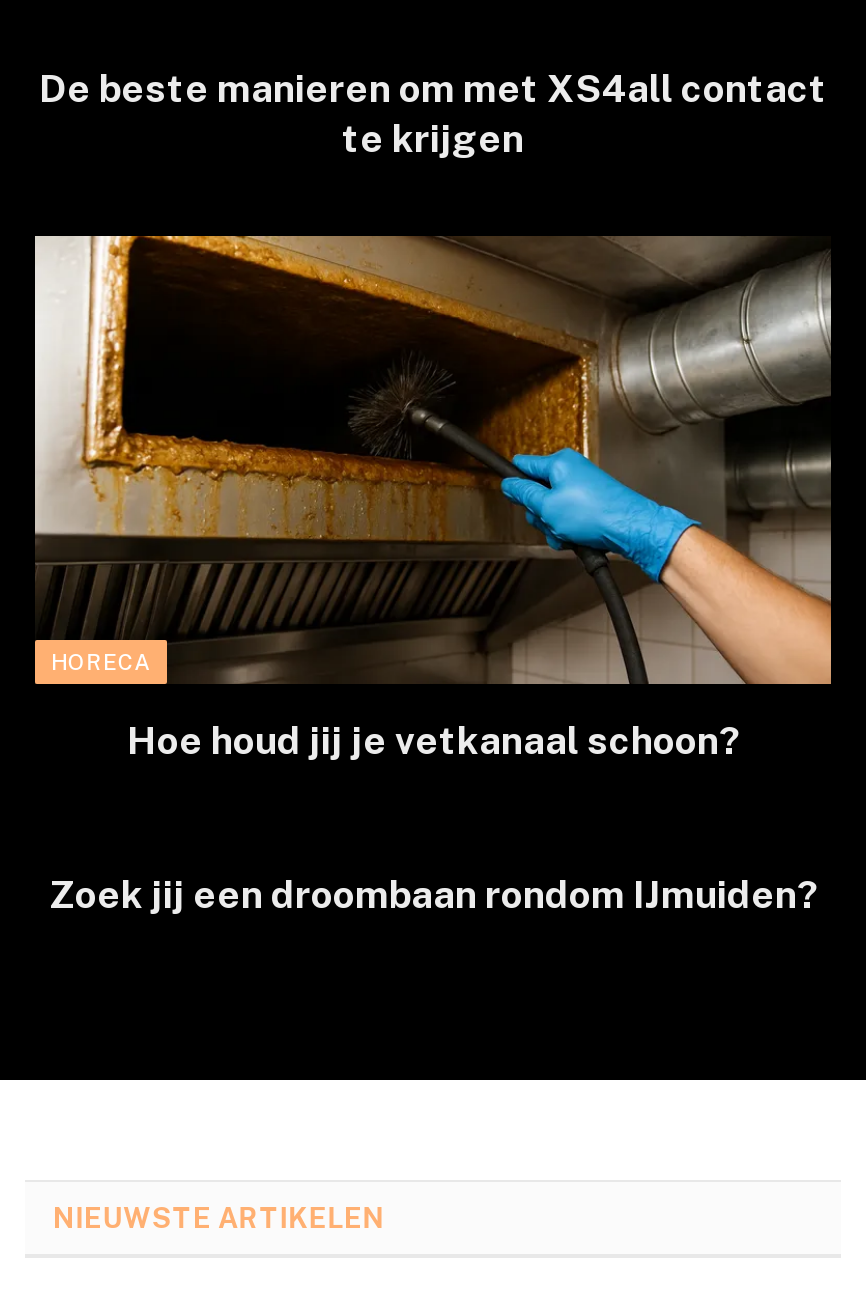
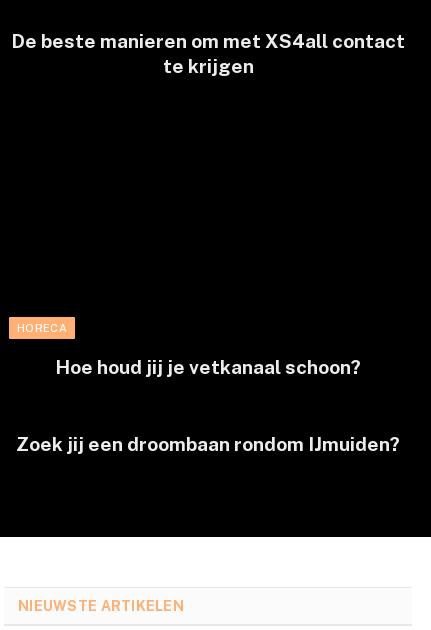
[33,233,833,687] [image] -> none

